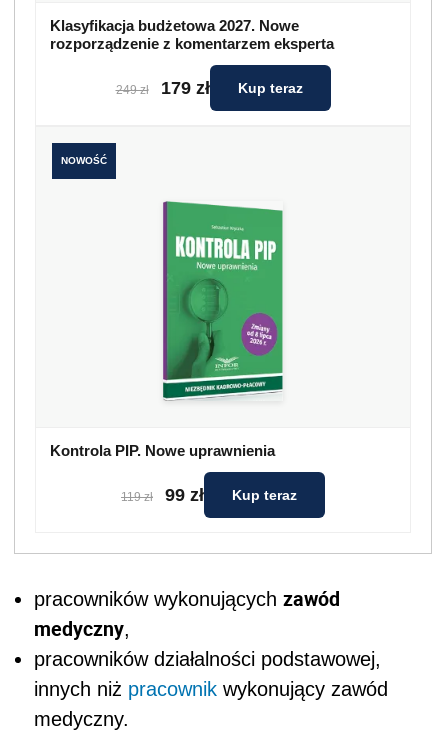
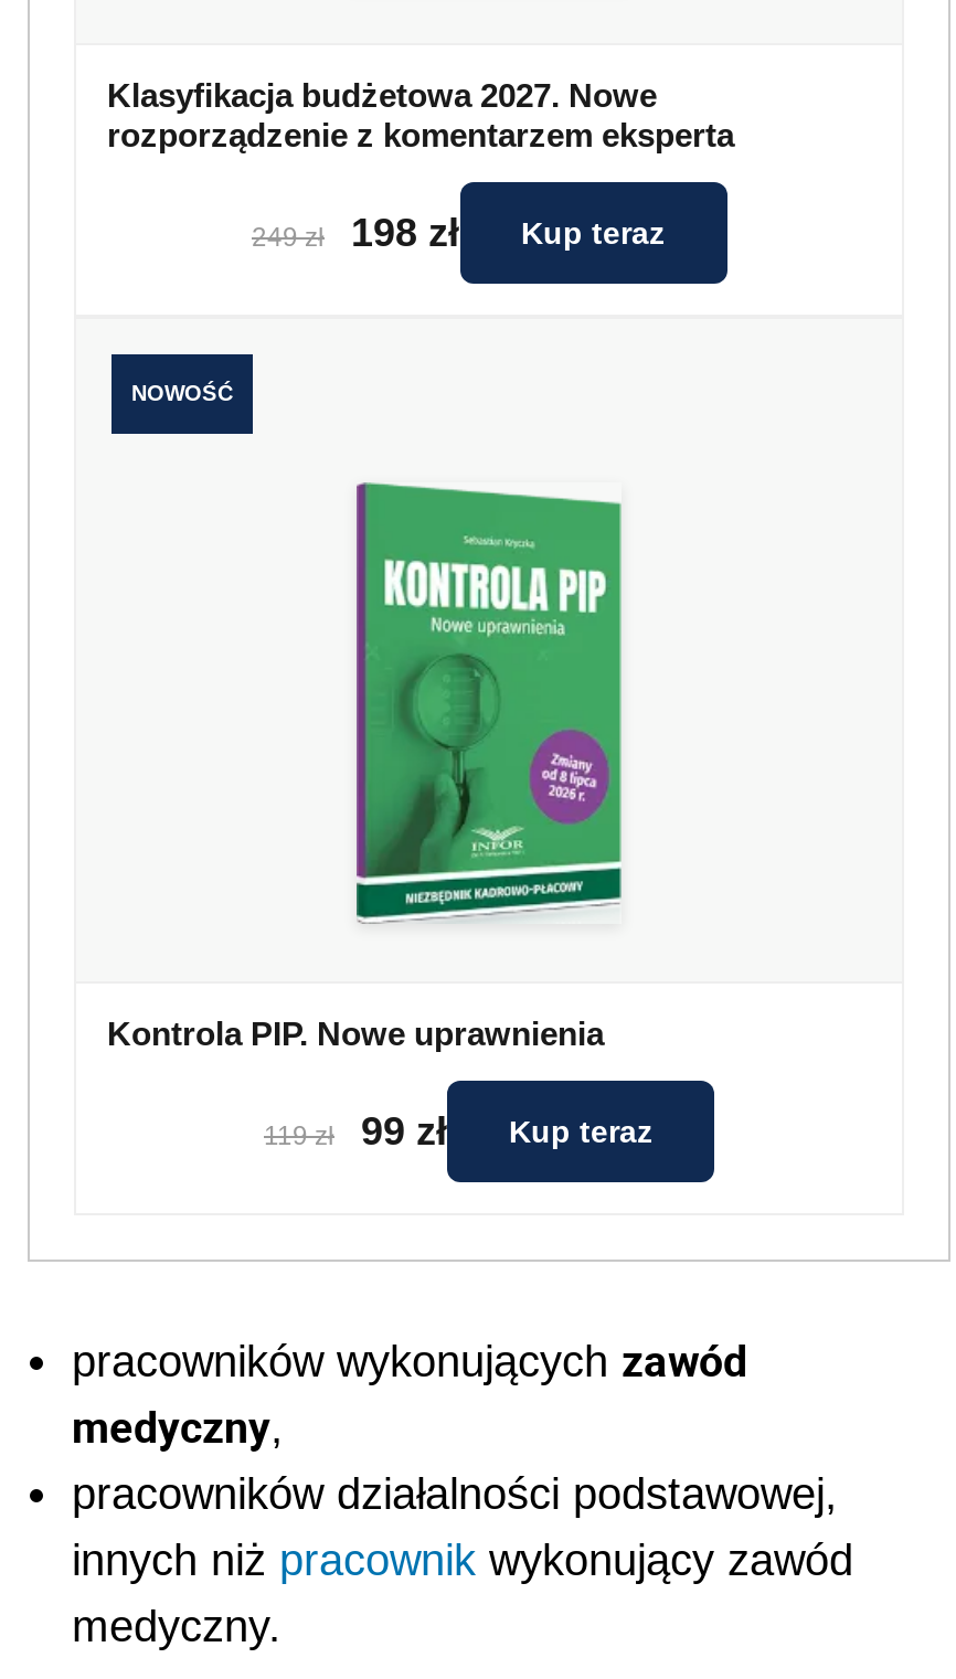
[160,78,209,98] 179 zł -> [351,210,459,254] 198 zł

